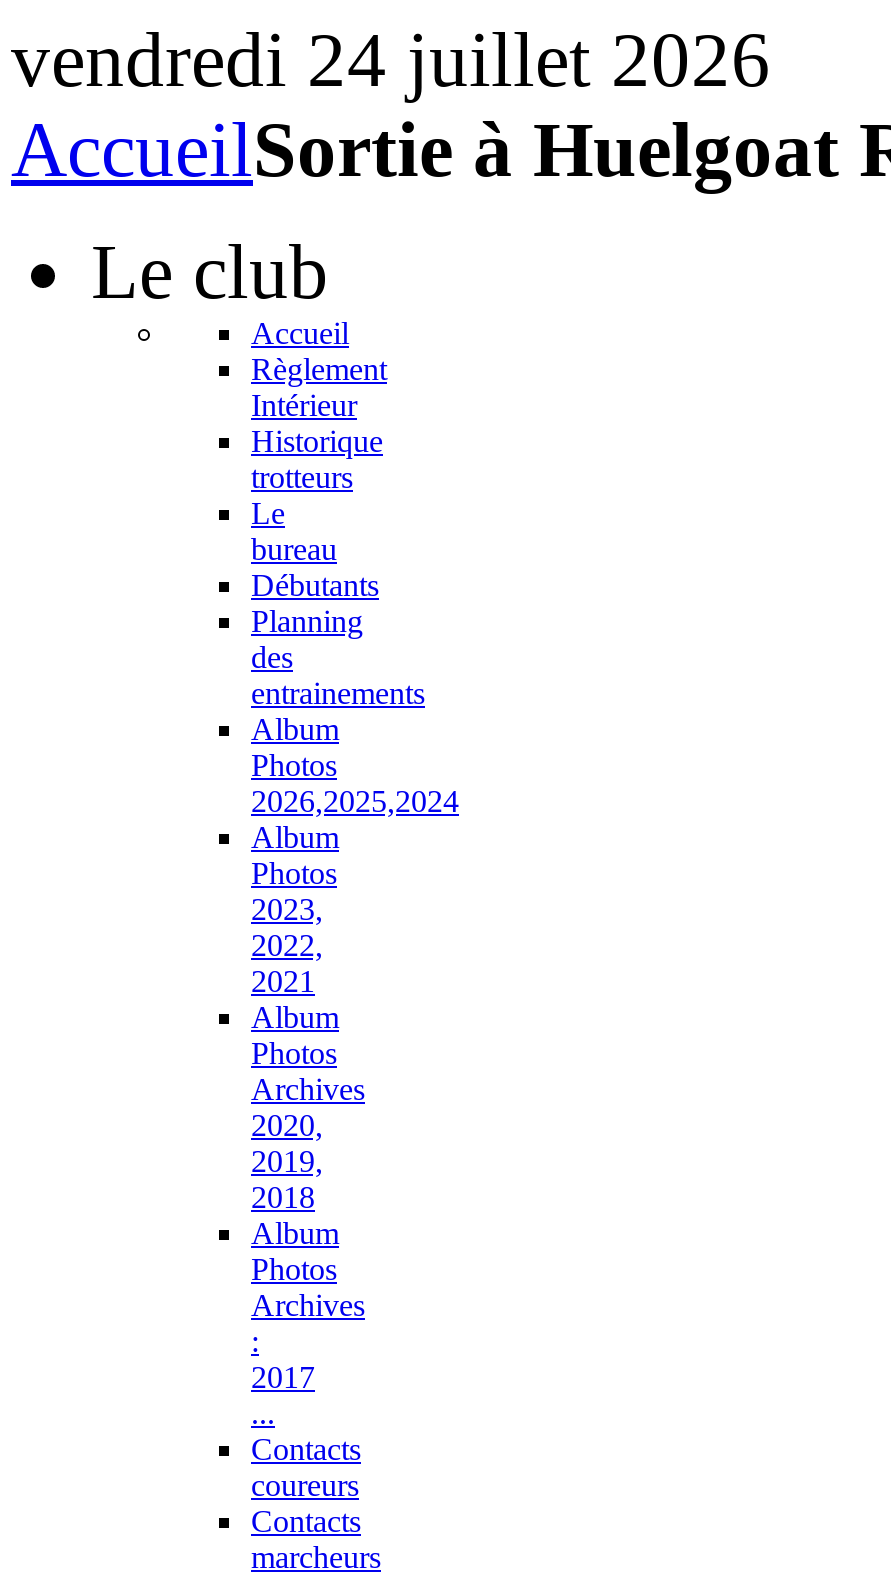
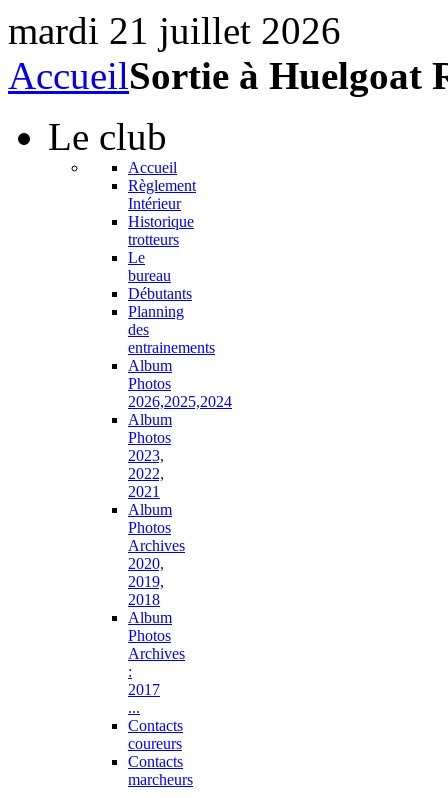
[11,16,771,102] vendredi 24 juillet 2026 -> [8,9,341,52] mardi 21 juillet 2026

